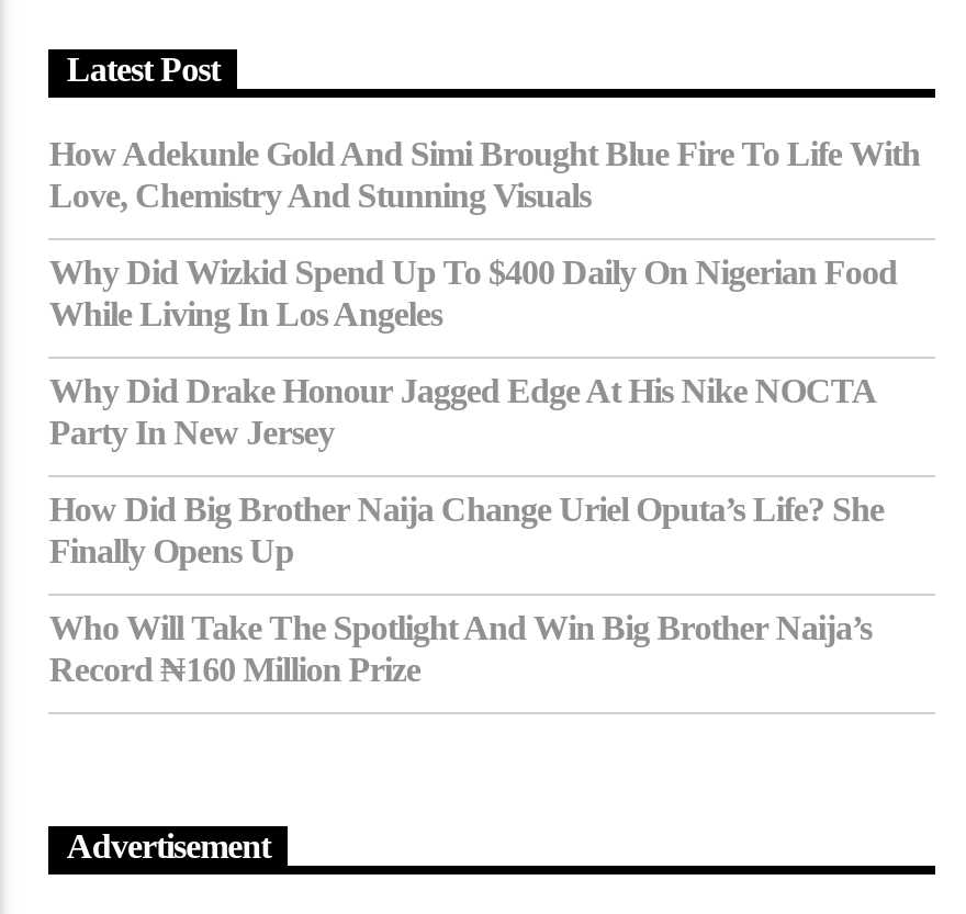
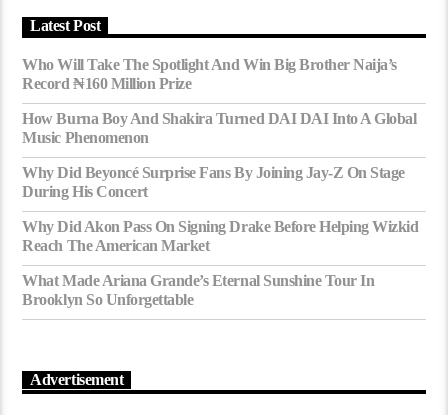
[49,134,920,569] How Adekunle Gold And Simi Brought Blue Fire To Life With | Love, Chemistry And Stunning Visuals | Why Did Wizkid Spend Up To $400 Daily On Nigerian Food | While Living In Los Angeles | Why Did Drake Honour Jagged Edge At His Nike NOCTA | Party In New Jersey | How Did Big Brother Naija Change Uriel Oputa’s Life? She | Finally Opens Up -> none
moved [49,608,872,687] -> [22,56,397,92]: Who Will Take The Spotlight And Win Big Brother Naija’s | Record ₦160 Million Prize
none -> [22,110,418,308] How Burna Boy And Shakira Turned DAI DAI Into A Global | Music Phenomenon | Why Did Beyoncé Surprise Fans By Joining Jay-Z On Stage | During His Concert | Why Did Akon Pass On Signing Drake Before Helping Wizkid | Reach The American Market | What Made Ariana Grande’s Eternal Sunshine Tour In | Brooklyn So Unforgettable

